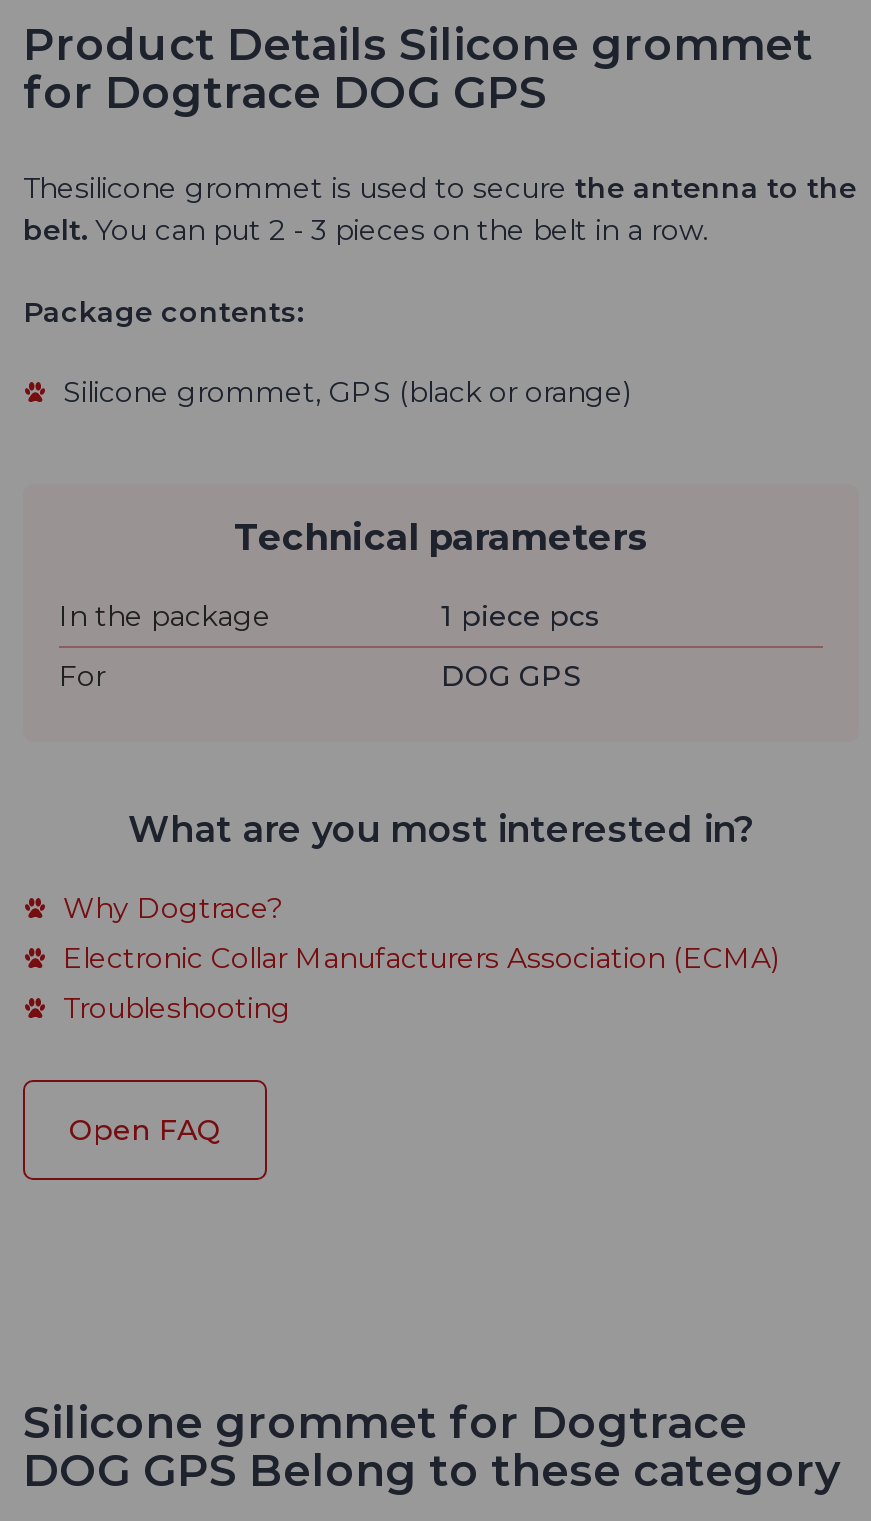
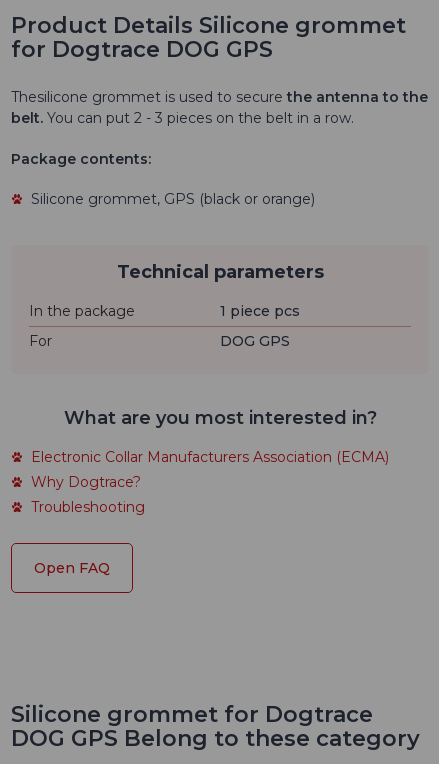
moved [63,890,283,926] -> [31,473,141,491]: Why Dogtrace?
moved [63,940,779,976] -> [31,448,389,466]: Electronic Collar Manufacturers Association (ECMA)

